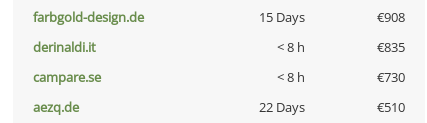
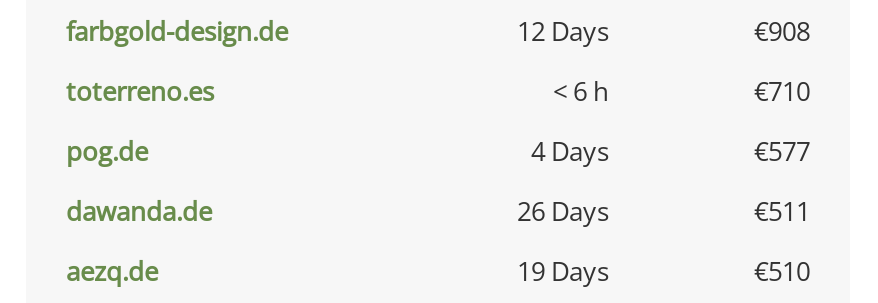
[258,8,304,26] 15 Days -> [517,13,609,49] 12 Days
[33,38,405,86] derinaldi.it | < 8 h | €835 | campare.se | < 8 h | €730 -> [66,73,810,229] toterreno.es | < 6 h | €710 | pog.de | 4 Days | €577 | dawanda.de | 26 Days | €511
[258,98,304,116] 22 Days -> [517,253,609,289] 19 Days

